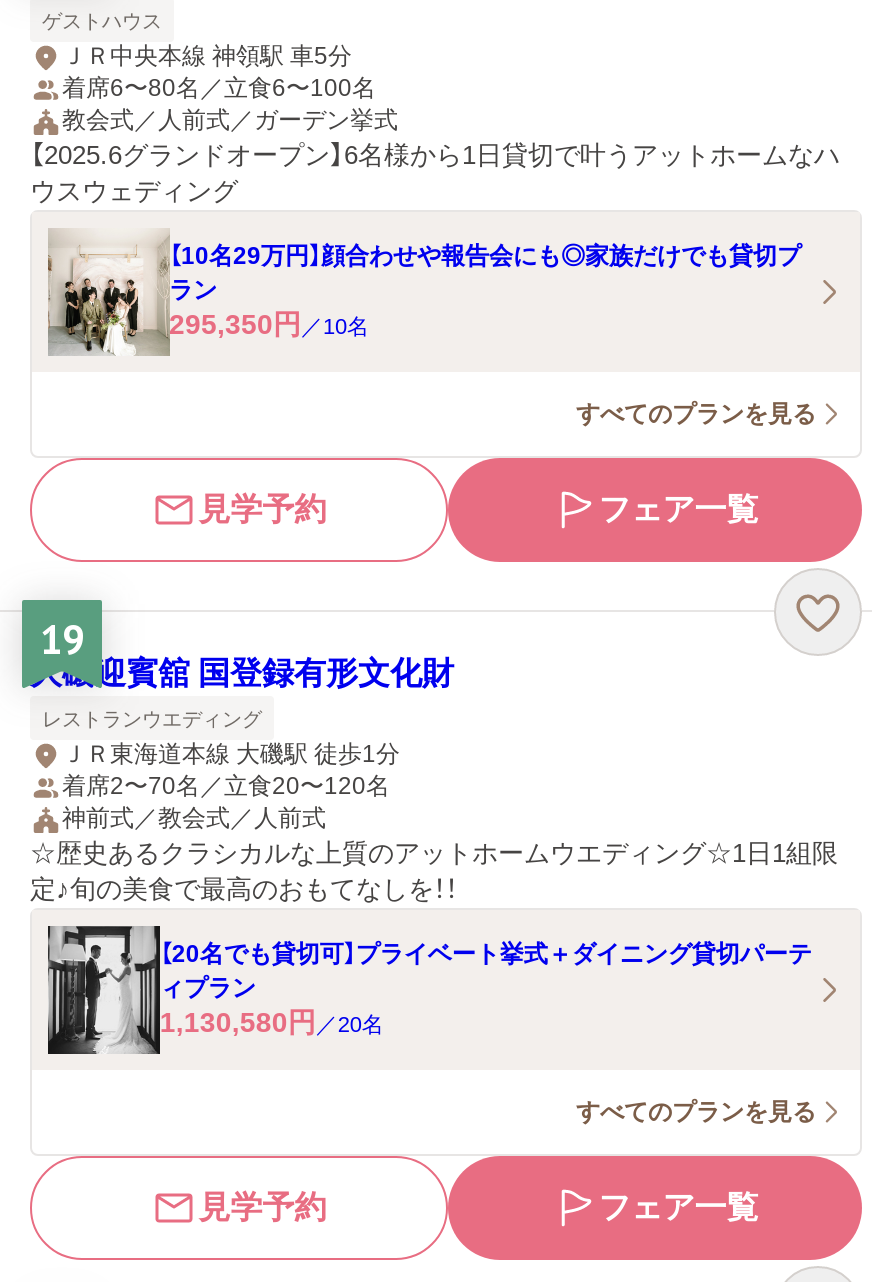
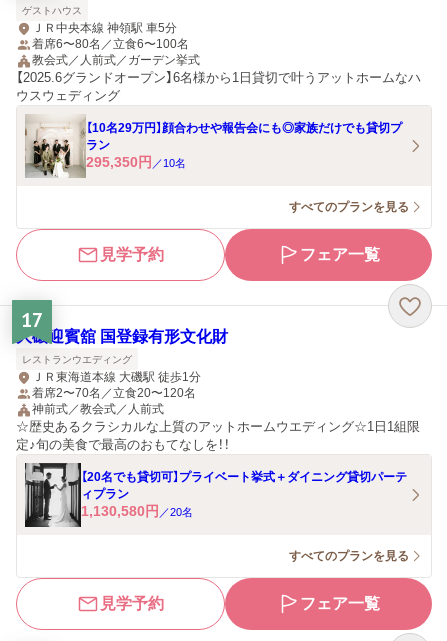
[40,614,84,666] 19 -> [21,307,43,333] 17

